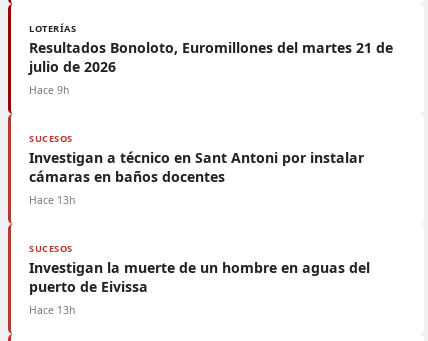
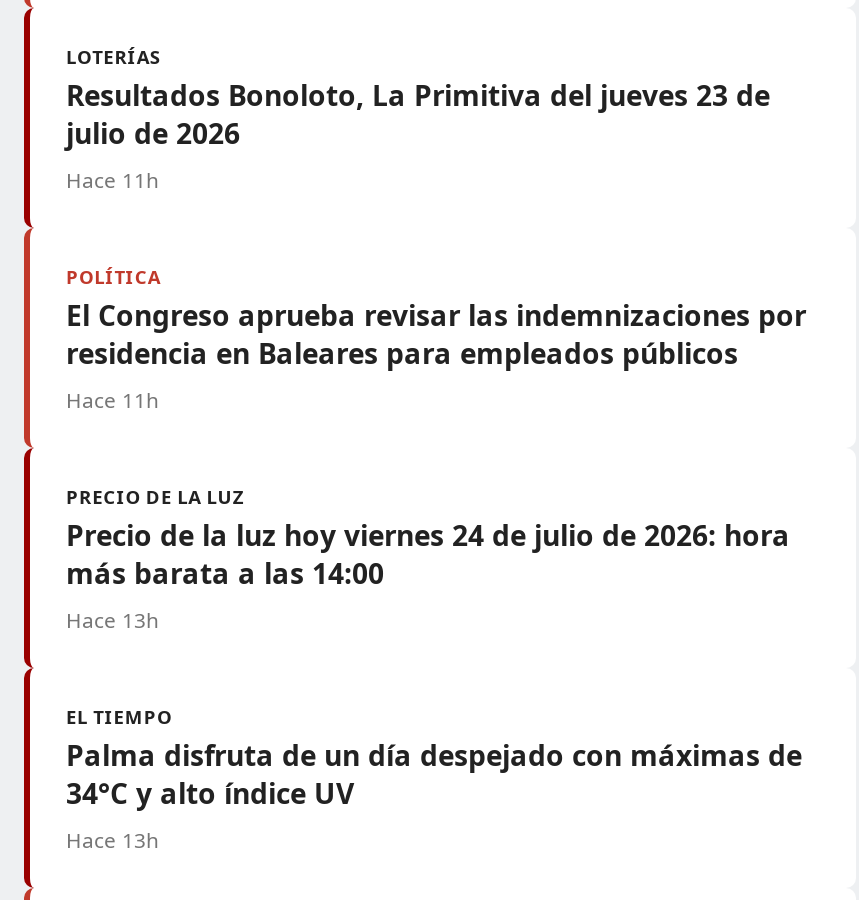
[29,38,393,57] Resultados Bonoloto, Euromillones del martes 21 de -> [66,76,770,114] Resultados Bonoloto, La Primitiva del jueves 23 de
[29,83,364,186] Hace 9h | SUCESOS | Investigan a técnico en Sant Antoni por instalar | cámaras en baños docentes -> [66,166,806,592] Hace 11h | POLÍTICA | El Congreso aprueba revisar las indemnizaciones por | residencia en Baleares para empleados públicos | Hace 11h | PRECIO DE LA LUZ | Precio de la luz hoy viernes 24 de julio de 2026: hora | más barata a las 14:00
[29,242,370,296] SUCESOS | Investigan la muerte de un hombre en aguas del | puerto de Eivissa -> [66,704,802,812] EL TIEMPO | Palma disfruta de un día despejado con máximas de | 34°C y alto índice UV

